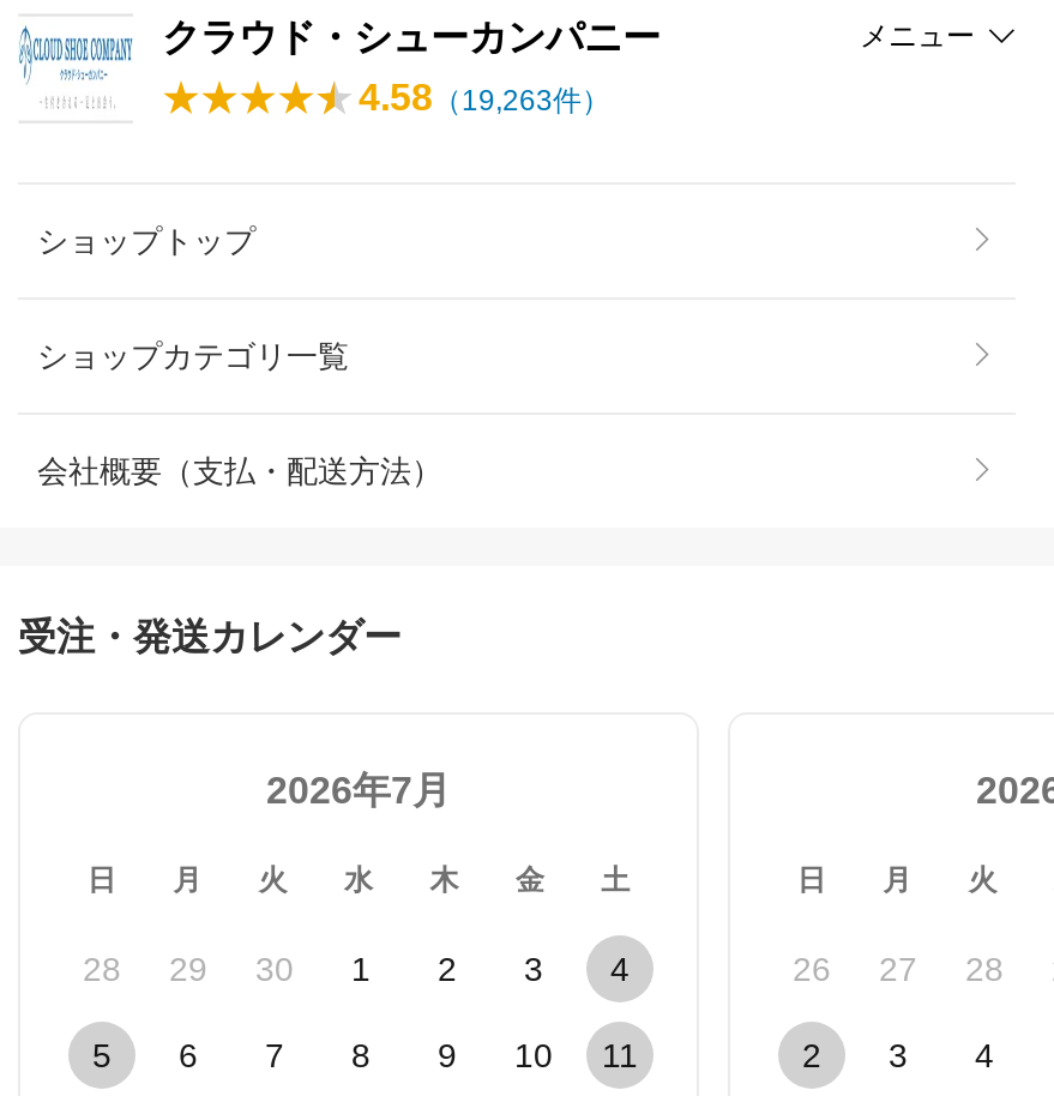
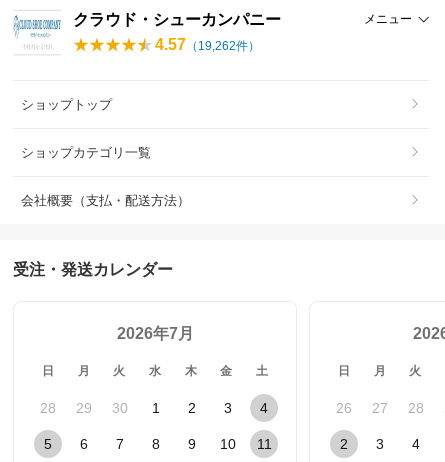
[359,77,610,117] 4.58（19,263件） -> [155,36,260,53] 4.57（19,262件）

